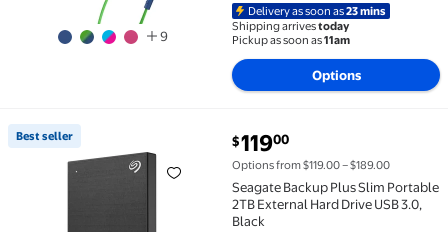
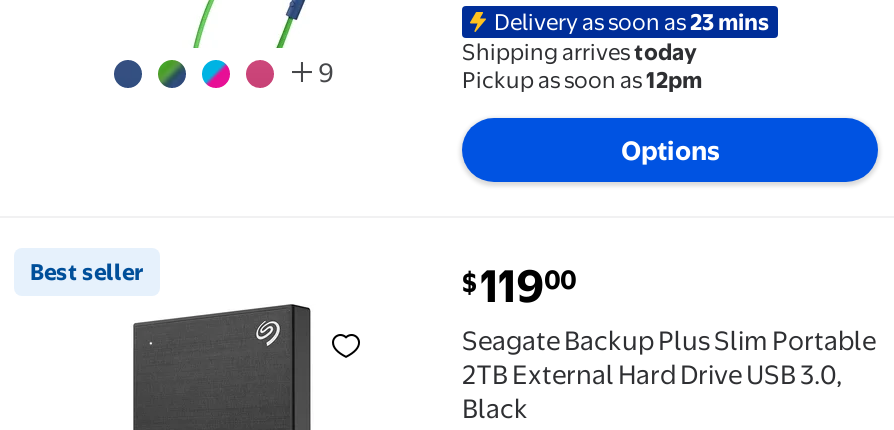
[232,33,350,47] Pickup as soon as 11am -> [462,67,702,95] Pickup as soon as 12pm
[232,158,390,172] Options from $119.00 – $189.00 -> none

